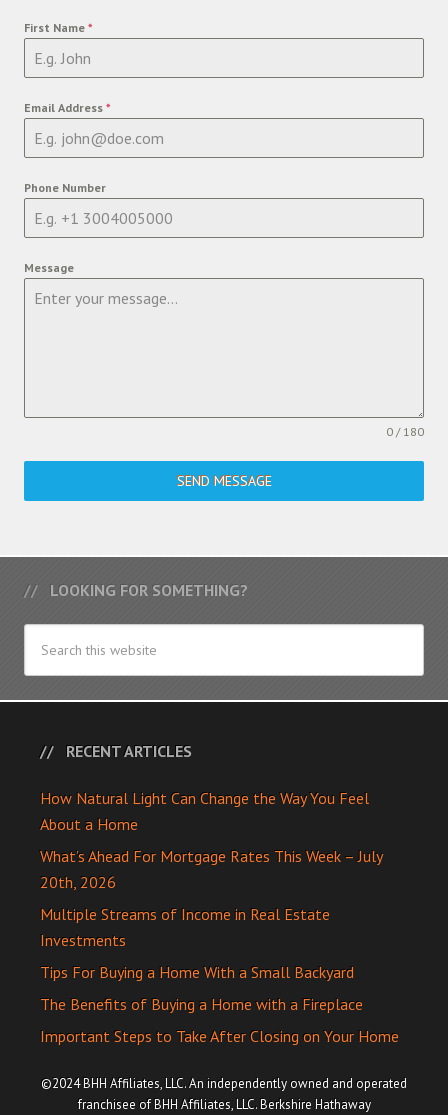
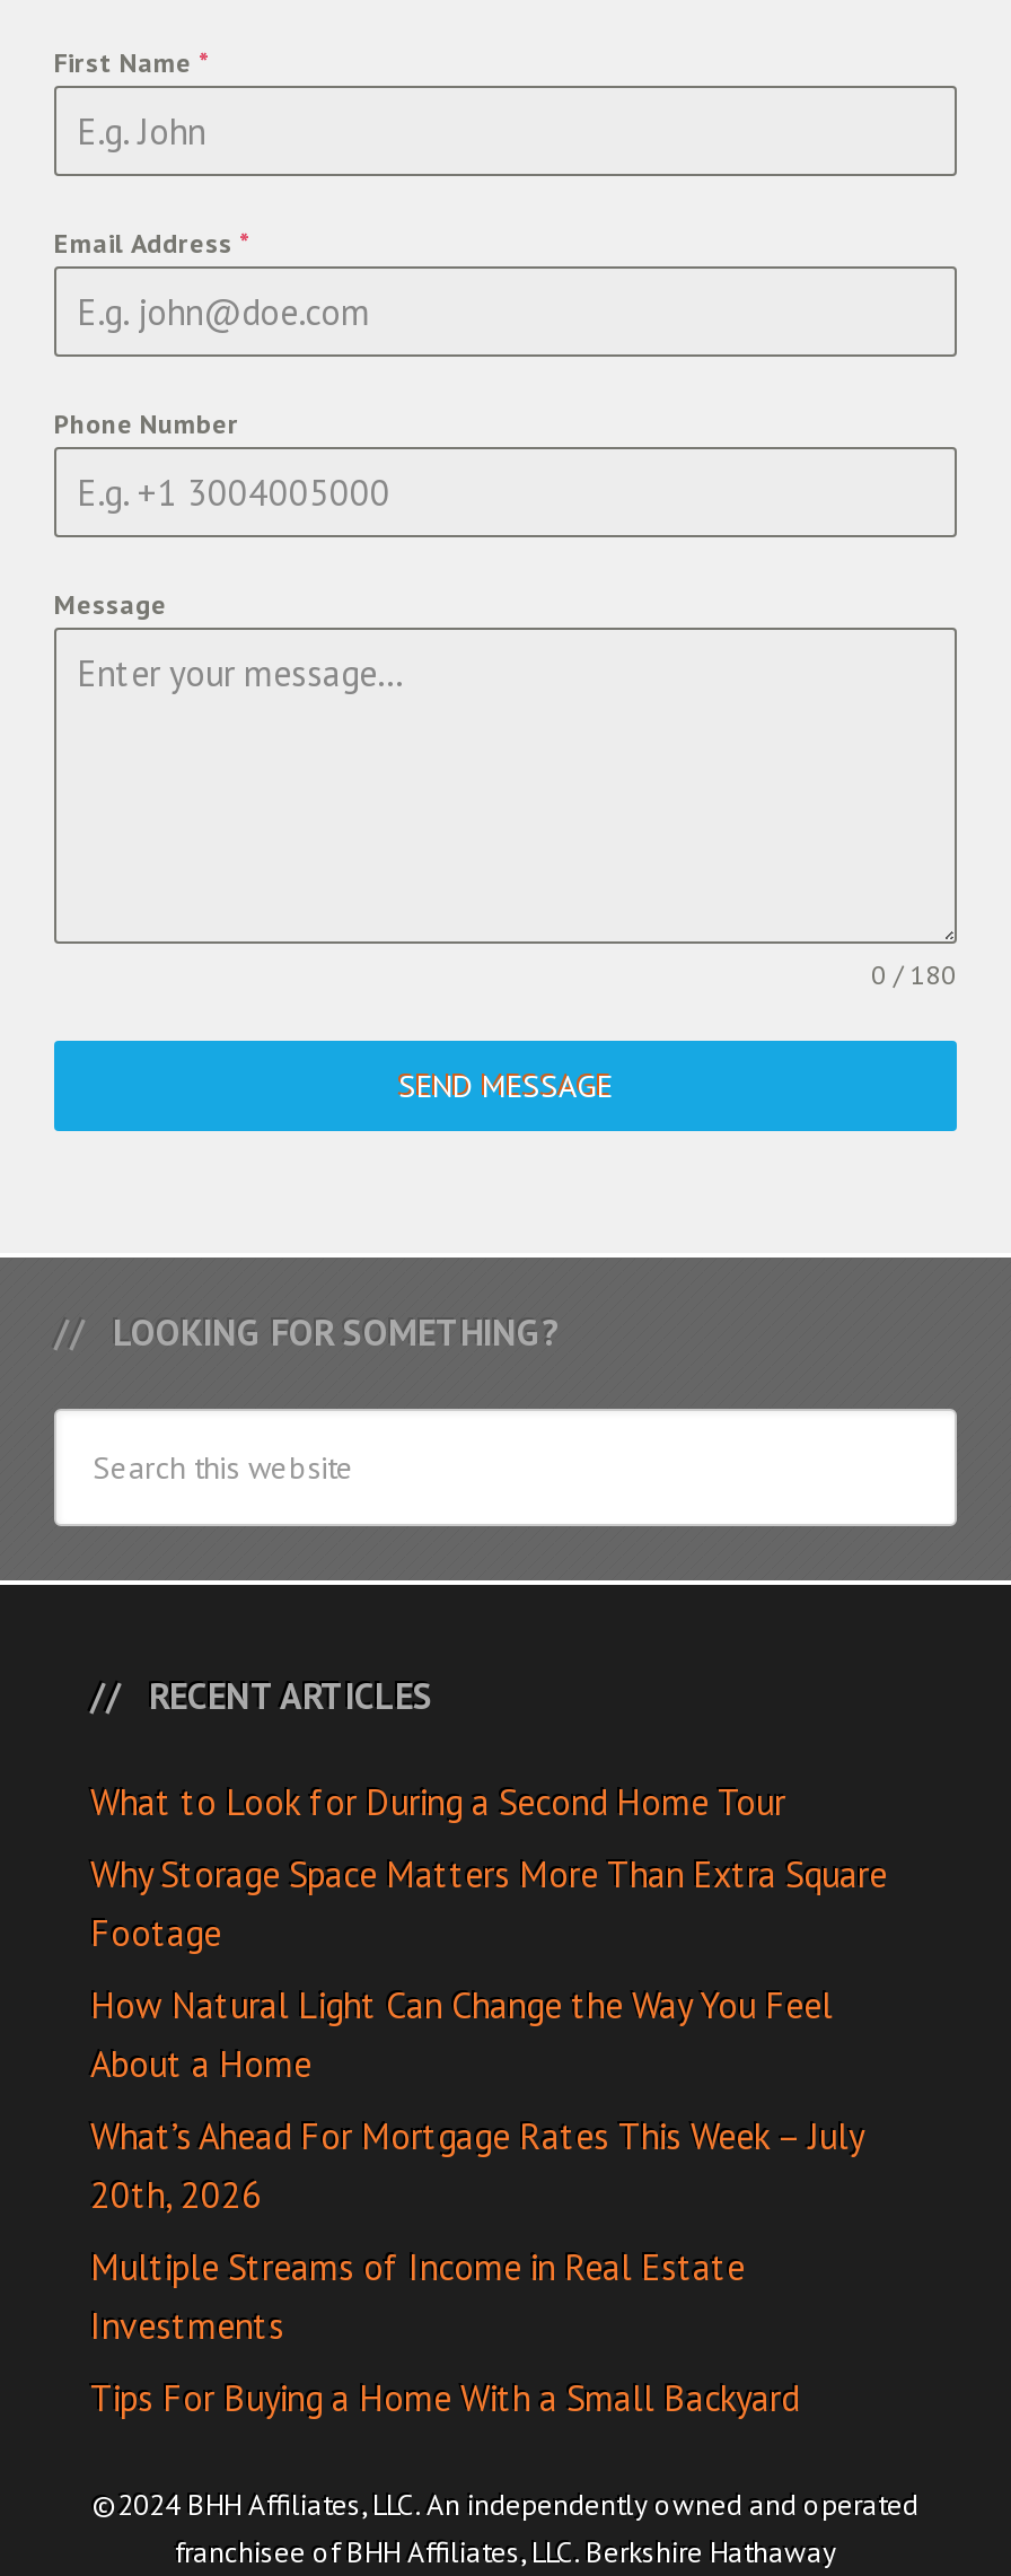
none -> [90,1778,887,1954] What to Look for During a Second Home Tour | Why Storage Space Matters More Than Extra Square | Footage
moved [40,788,382,982] -> [90,1981,862,2419]: How Natural Light Can Change the Way You Feel | About a Home | What’s Ahead For Mortgage Rates This Week – July | 20th, 2026 | Multiple Streams of Income in Real Estate | Investments | Tips For Buying a Home With a Small Backyard
[40,994,399,1046] The Benefits of Buying a Home with a Fireplace | Important Steps to Take After Closing on Your Home -> none

